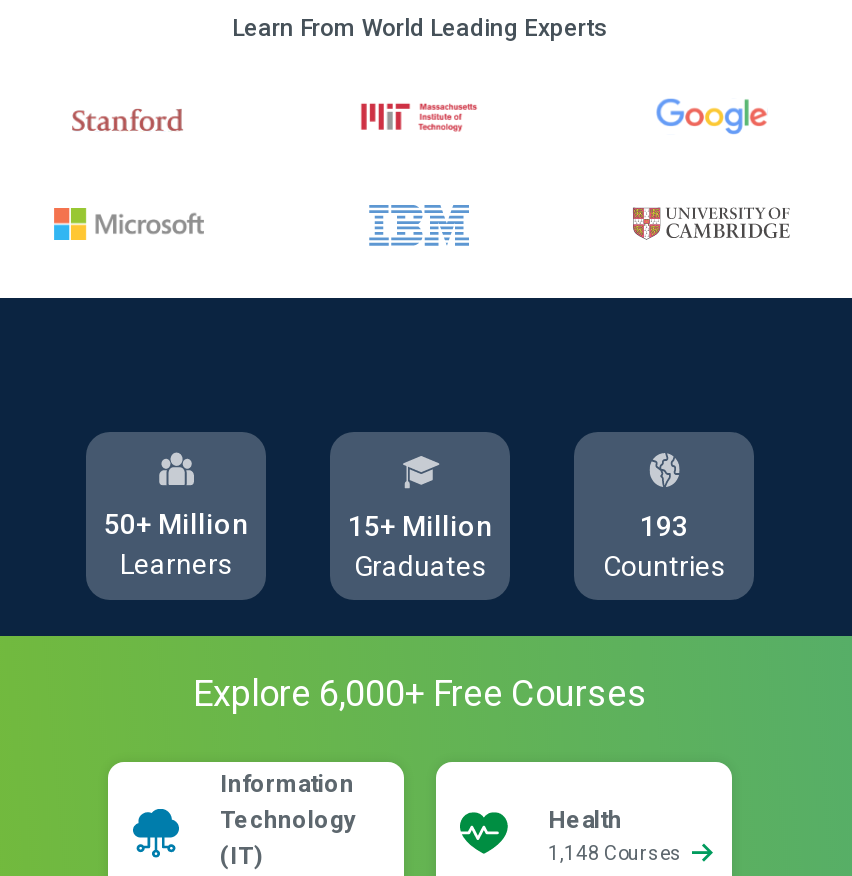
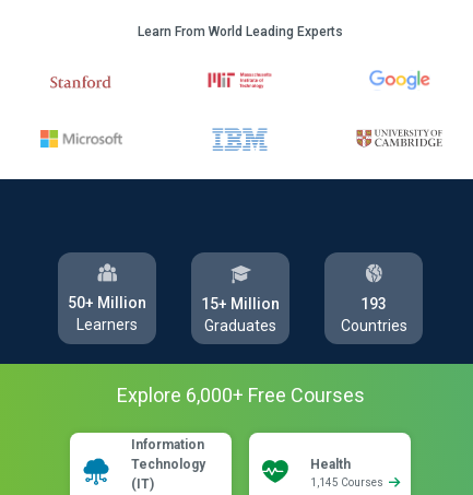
[548,842,686,864] 1,148 Courses -> [310,476,386,488] 1,145 Courses

